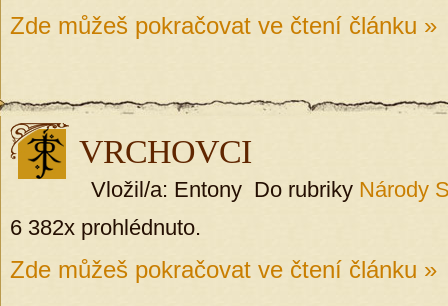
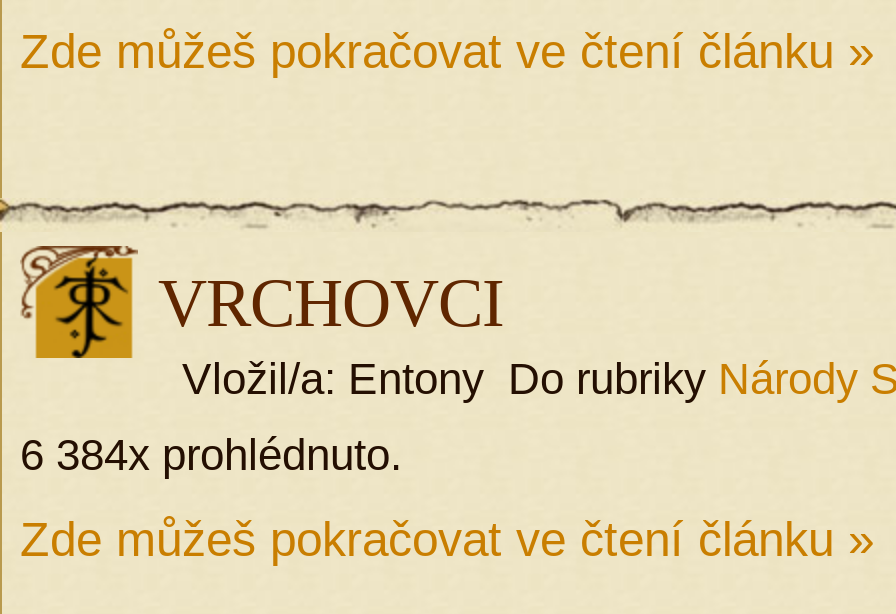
[10,215,201,240] 6 382x prohlédnuto. -> [20,430,402,480] 6 384x prohlédnuto.

